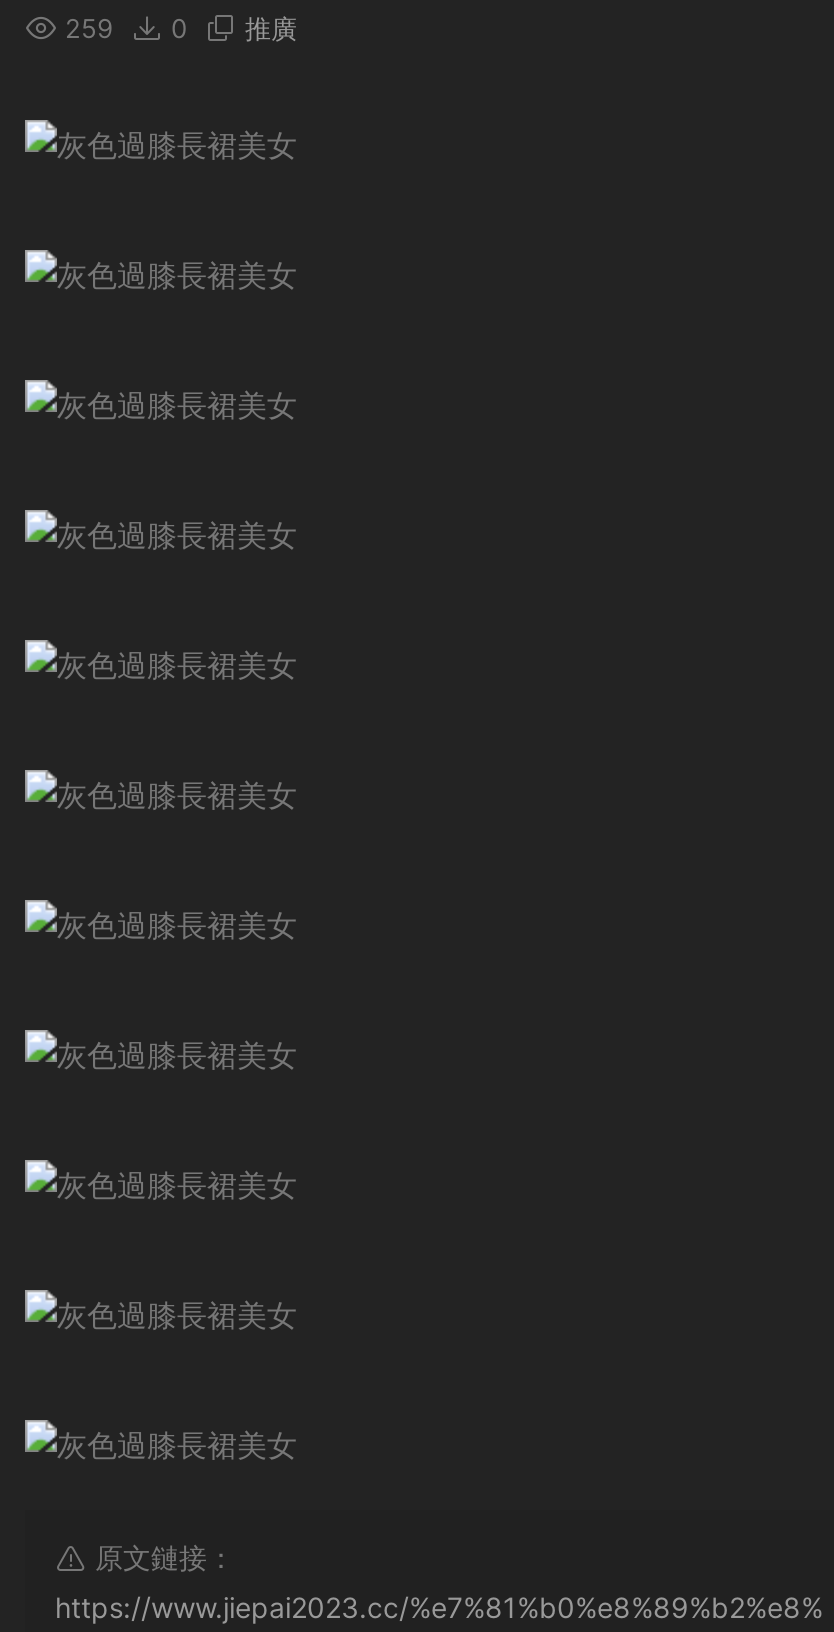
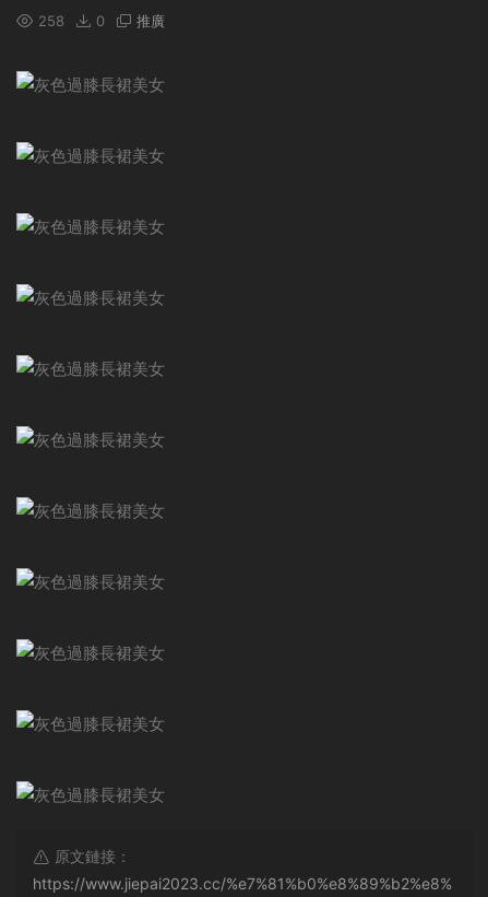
[57,12,297,44] 259 0 推廣 -> [34,12,165,29] 258 0 推廣

